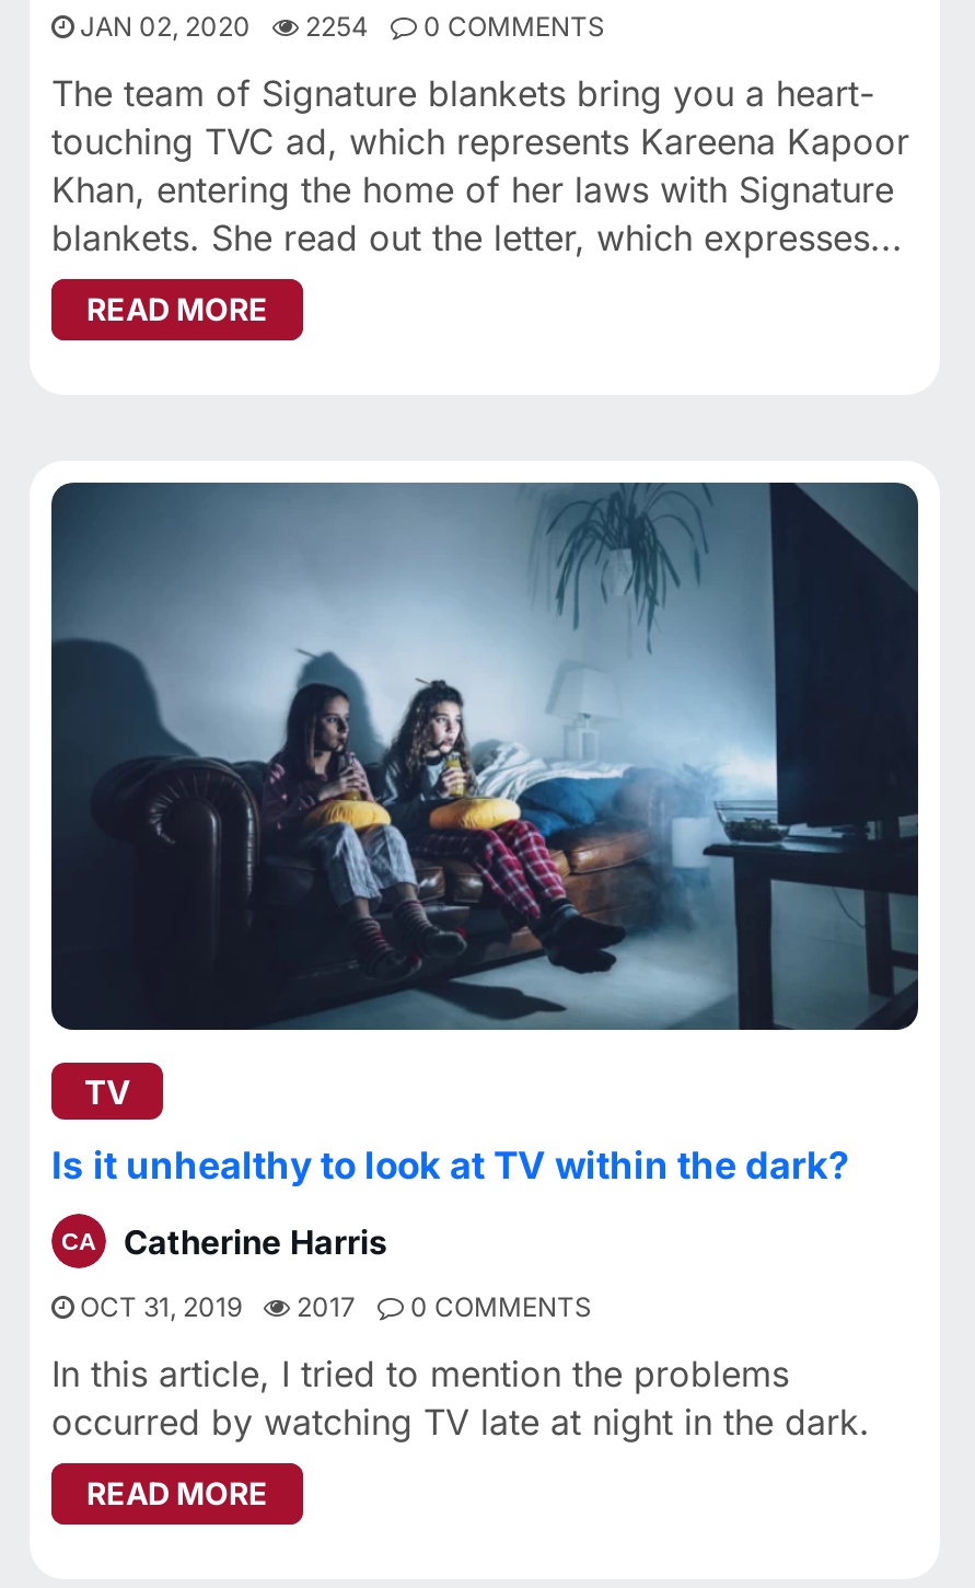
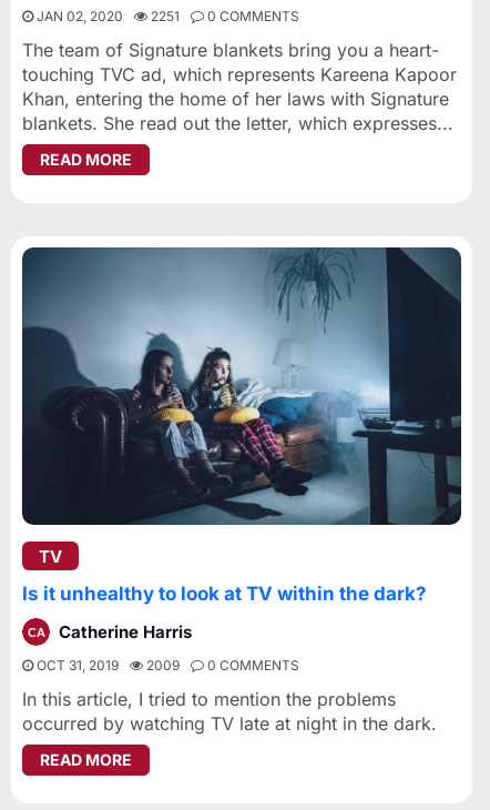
[73,10,605,43] JAN 02, 2020 2254 0 COMMENTS -> [33,8,299,24] JAN 02, 2020 2251 0 COMMENTS
[73,1290,592,1323] OCT 31, 2019 2017 0 COMMENTS -> [33,657,299,674] OCT 31, 2019 2009 0 COMMENTS

